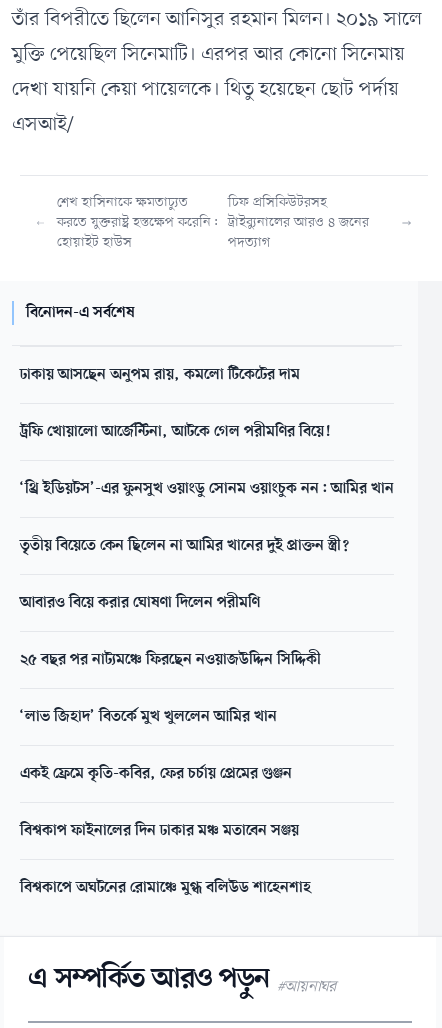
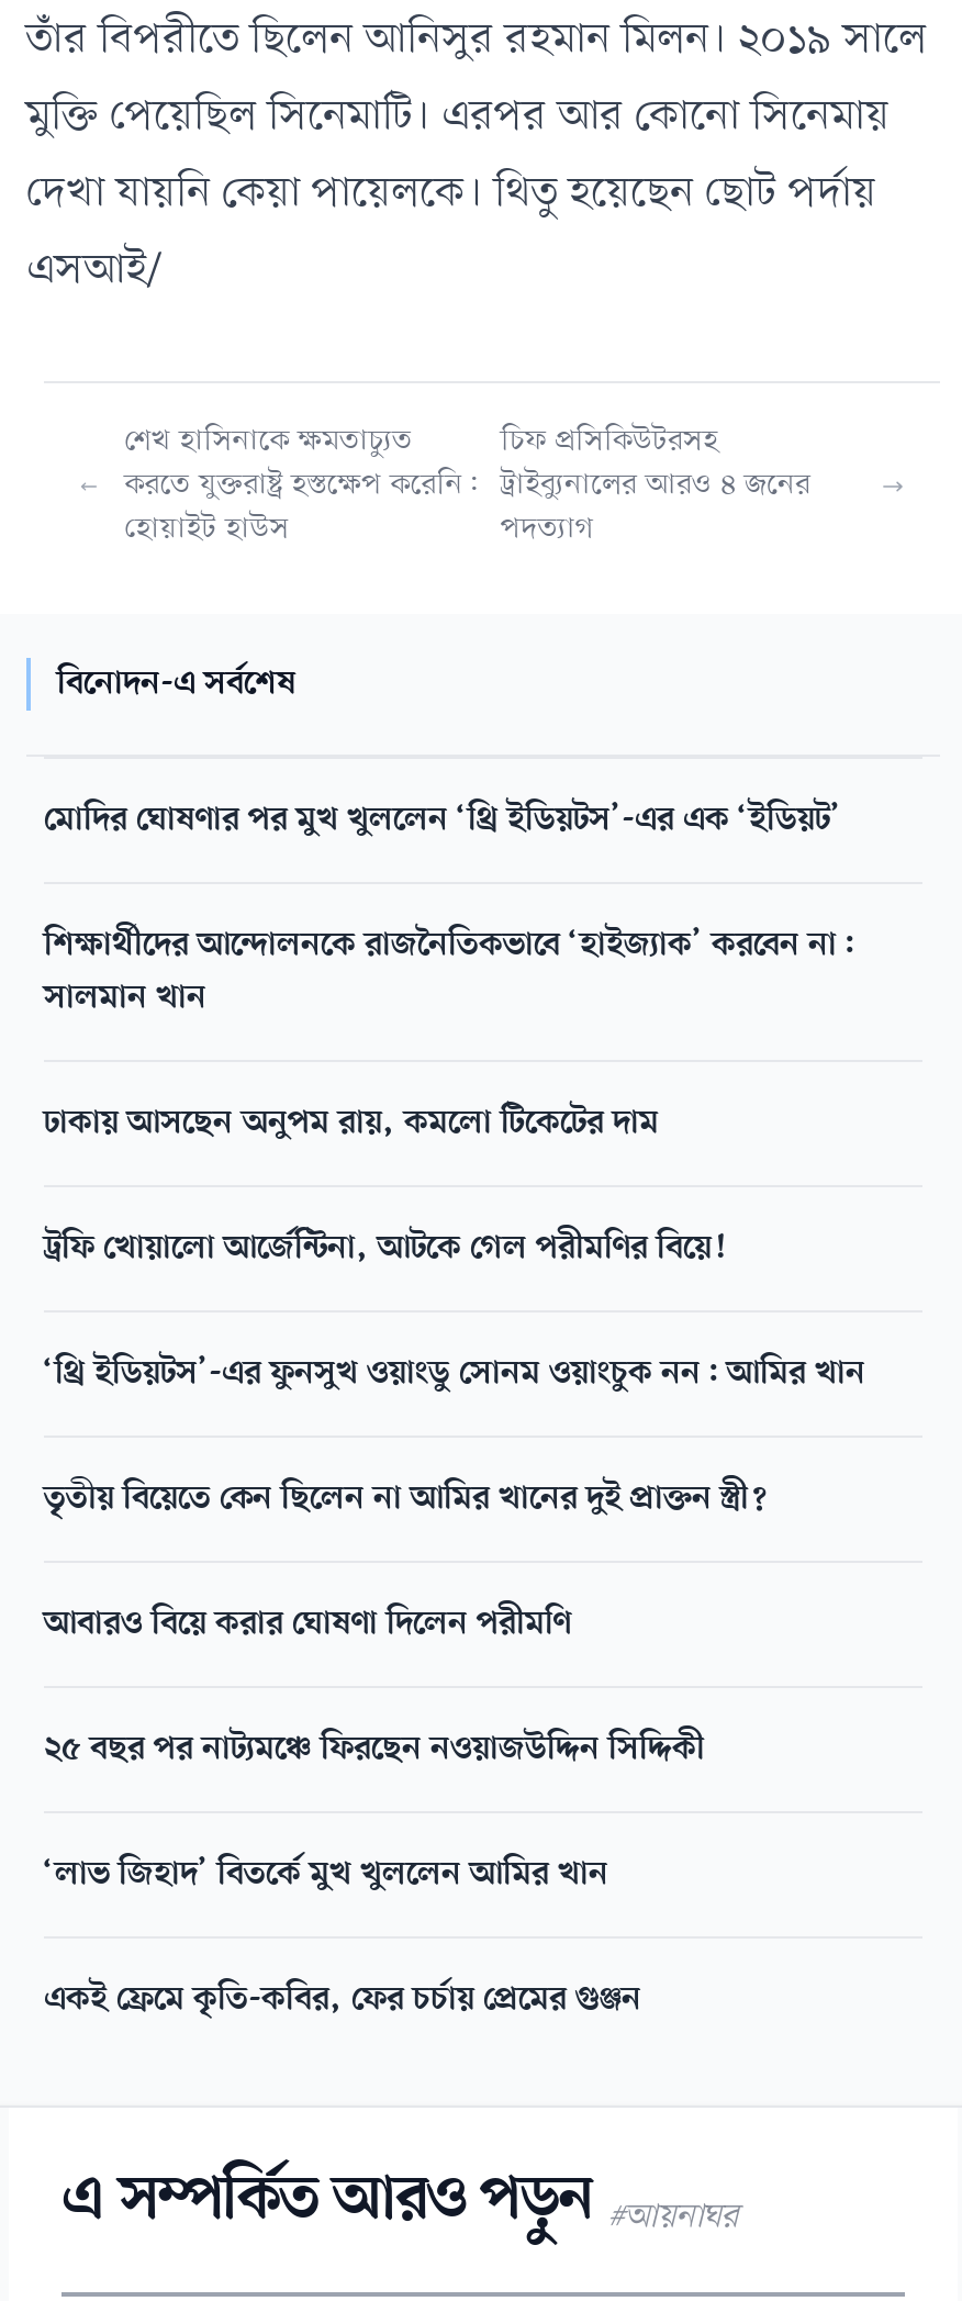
none -> [44,796,854,1023] মোদির ঘোষণার পর মুখ খুললেন ‘থ্রি ইডিয়টস’-এর এক ‘ইডিয়ট’ | শিক্ষার্থীদের আন্দোলনকে রাজনৈতিকভাবে ‘হাইজ্যাক’ করবেন না: | সালমান খান
moved [20,364,394,728] -> [44,1099,865,1899]: ঢাকায় আসছেন অনুপম রায়, কমলো টিকেটের দাম | ট্রফি খোয়ালো আর্জেন্টিনা, আটকে গেল পরীমণির বিয়ে! | ‘থ্রি ইডিয়টস’-এর ফুনসুখ ওয়াংডু সোনম ওয়াংচুক নন: আমির খান | তৃতীয় বিয়েতে কেন ছিলেন না আমির খানের দুই প্রাক্তন স্ত্রী? | আবারও বিয়ে করার ঘোষণা দিলেন পরীমণি | ২৫ বছর পর নাট্যমঞ্চে ফিরছেন নওয়াজউদ্দিন সিদ্দিকী | ‘লাভ জিহাদ’ বিতর্কে মুখ খুললেন আমির খান
[20,820,311,899] বিশ্বকাপ ফাইনালের দিন ঢাকার মঞ্চ মতাবেন সঞ্জয় | বিশ্বকাপে অঘটনের রোমাঞ্চে মুগ্ধ বলিউড শাহেনশাহ -> none

